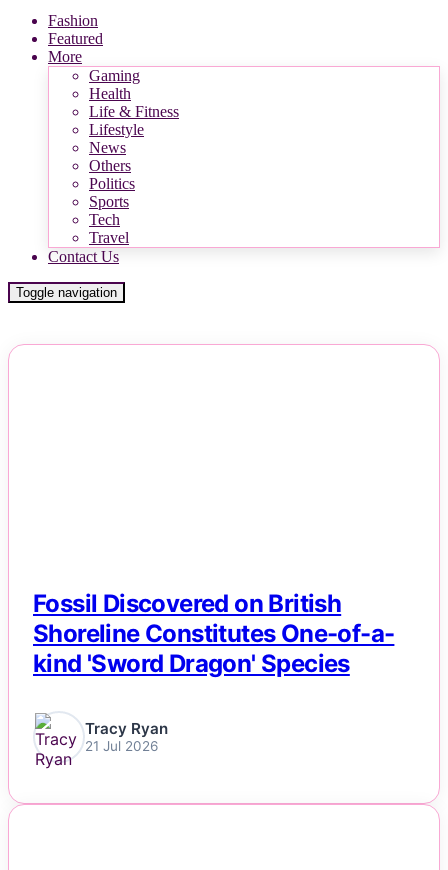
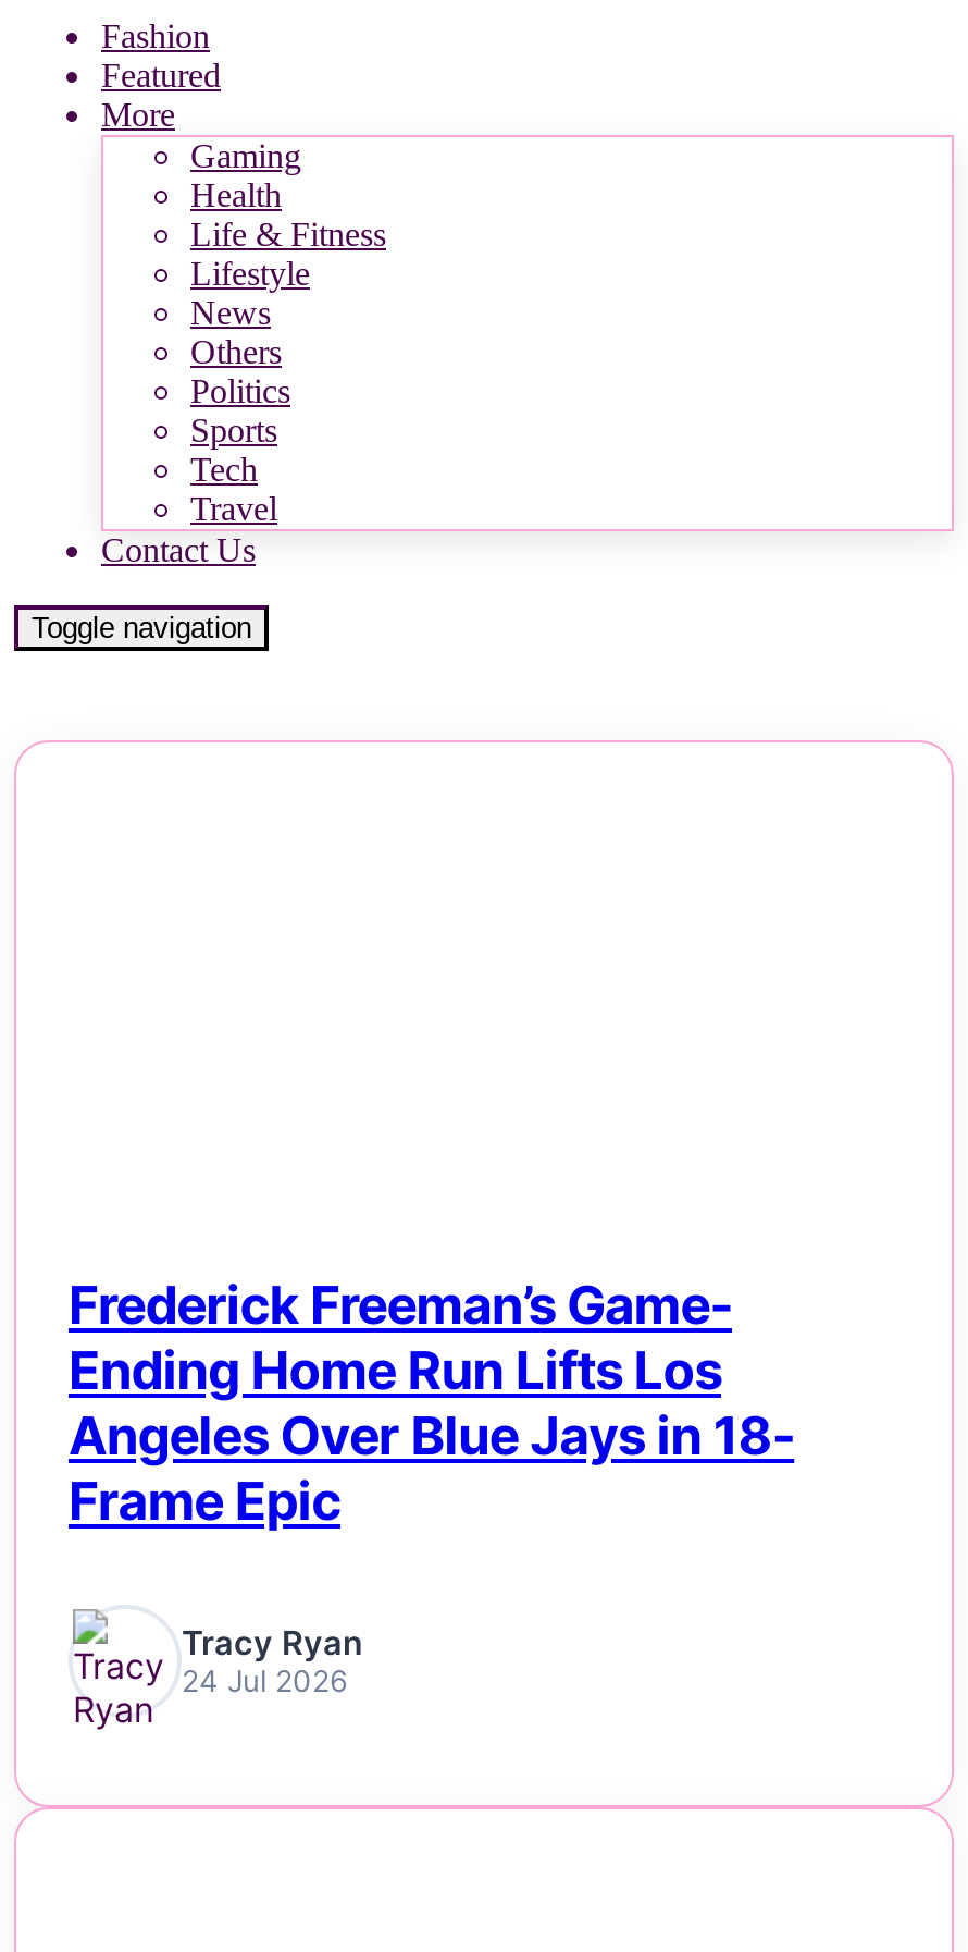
[33,589,394,678] Fossil Discovered on British | Shoreline Constitutes One-of-a- | kind 'Sword Dragon' Species -> [69,1274,794,1533] Frederick Freeman’s Game- | Ending Home Run Lifts Los | Angeles Over Blue Jays in 18- | Frame Epic
[85,738,158,754] 21 Jul 2026 -> [182,1664,347,1699] 24 Jul 2026

